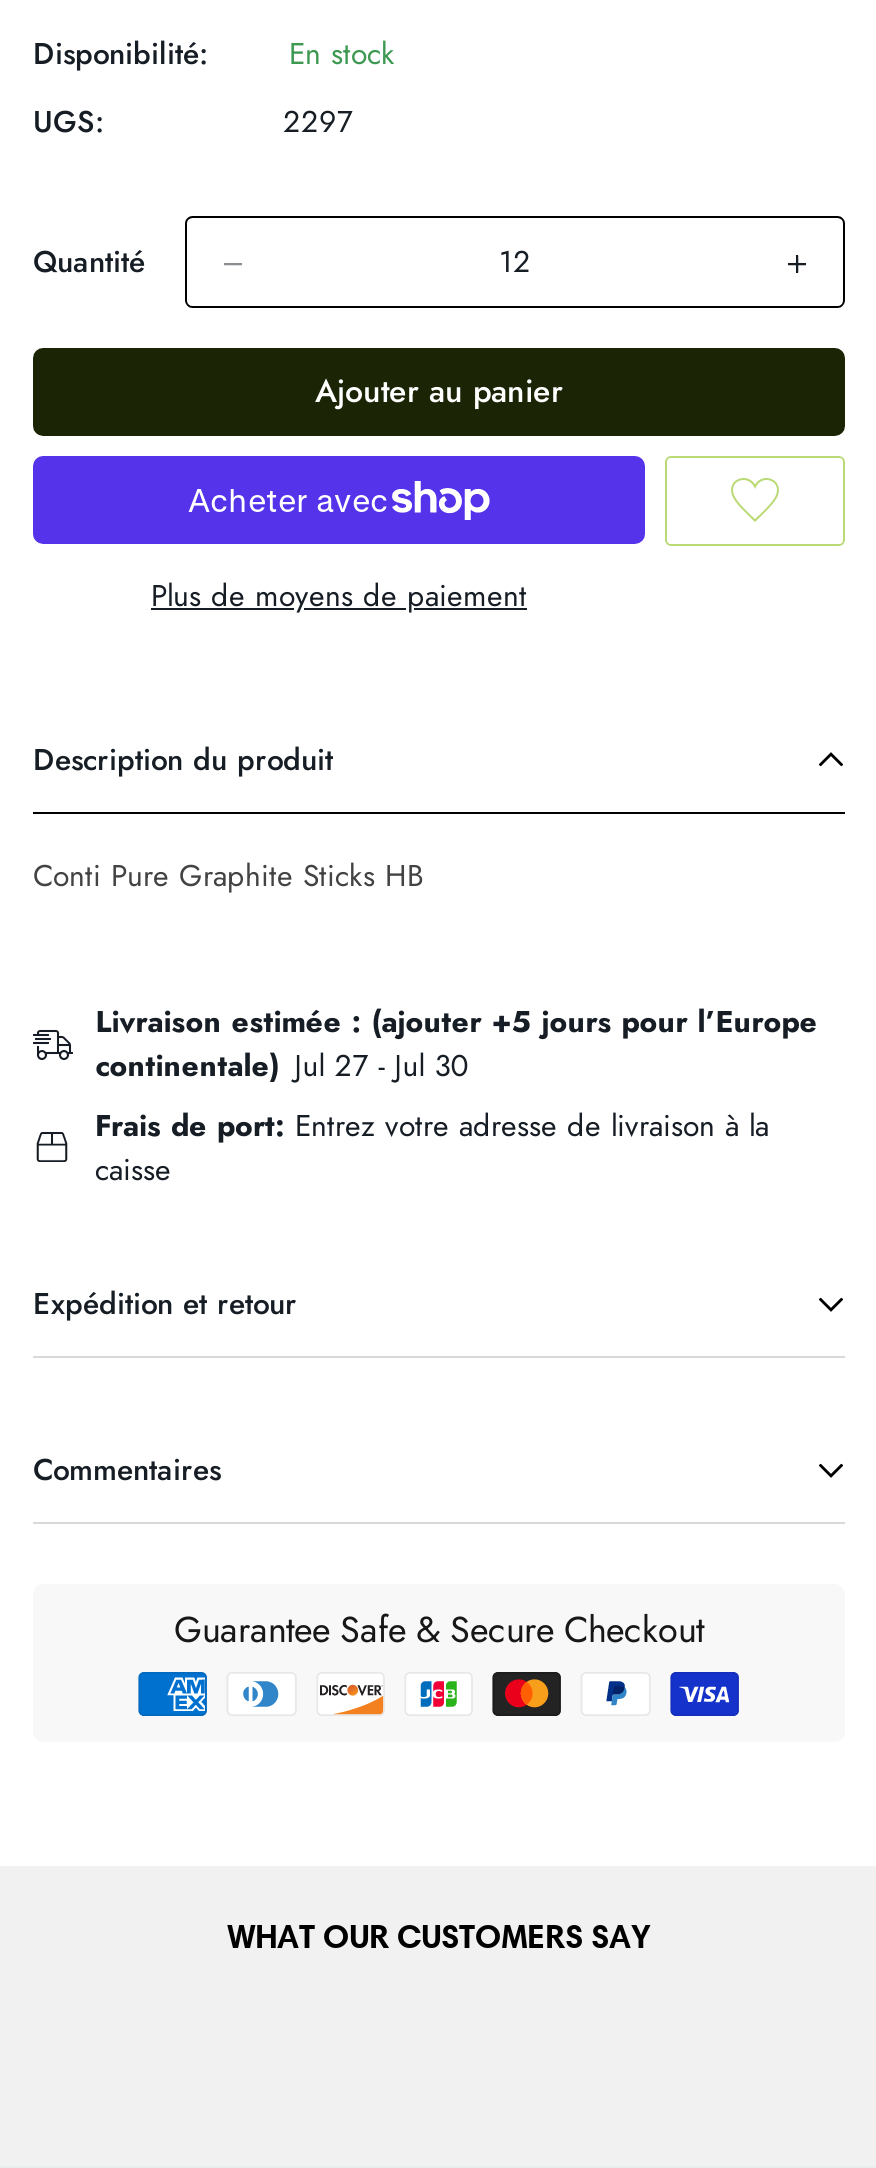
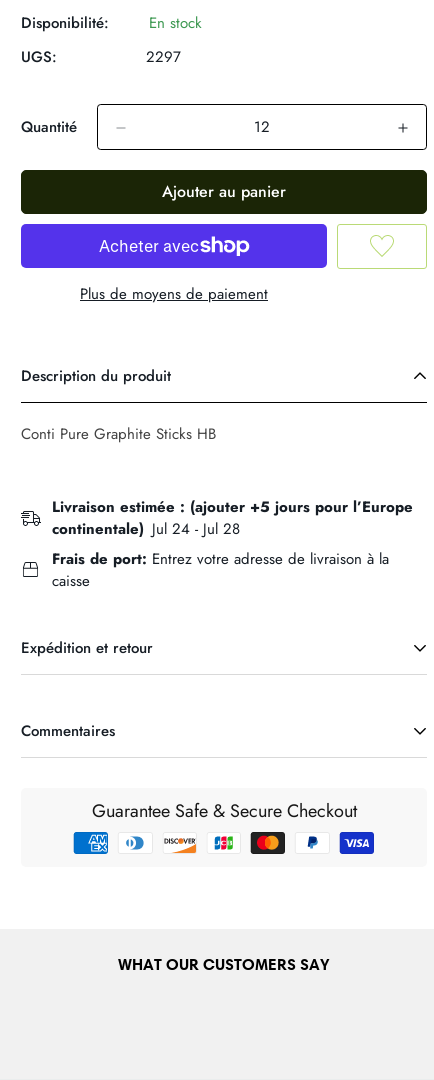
[95,1044,469,1088] continentale) Jul 27 - Jul 30 -> [52,518,240,540] continentale) Jul 24 - Jul 28

